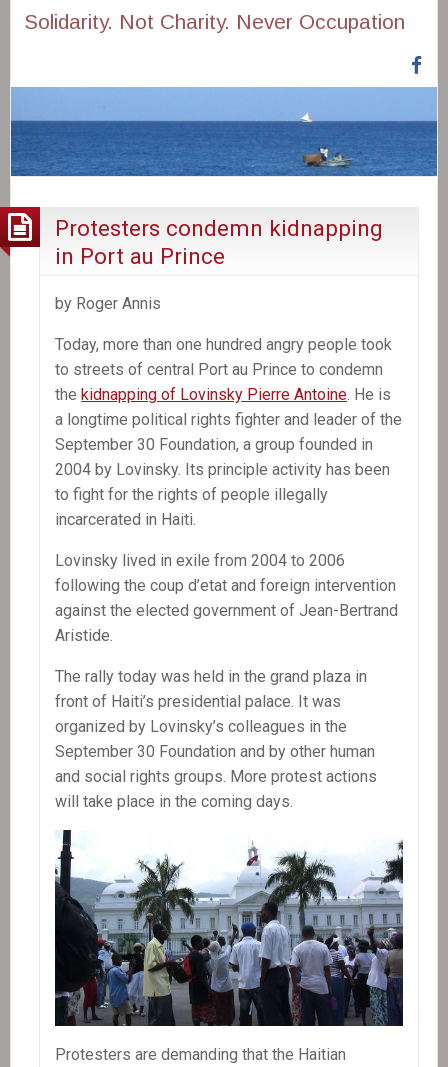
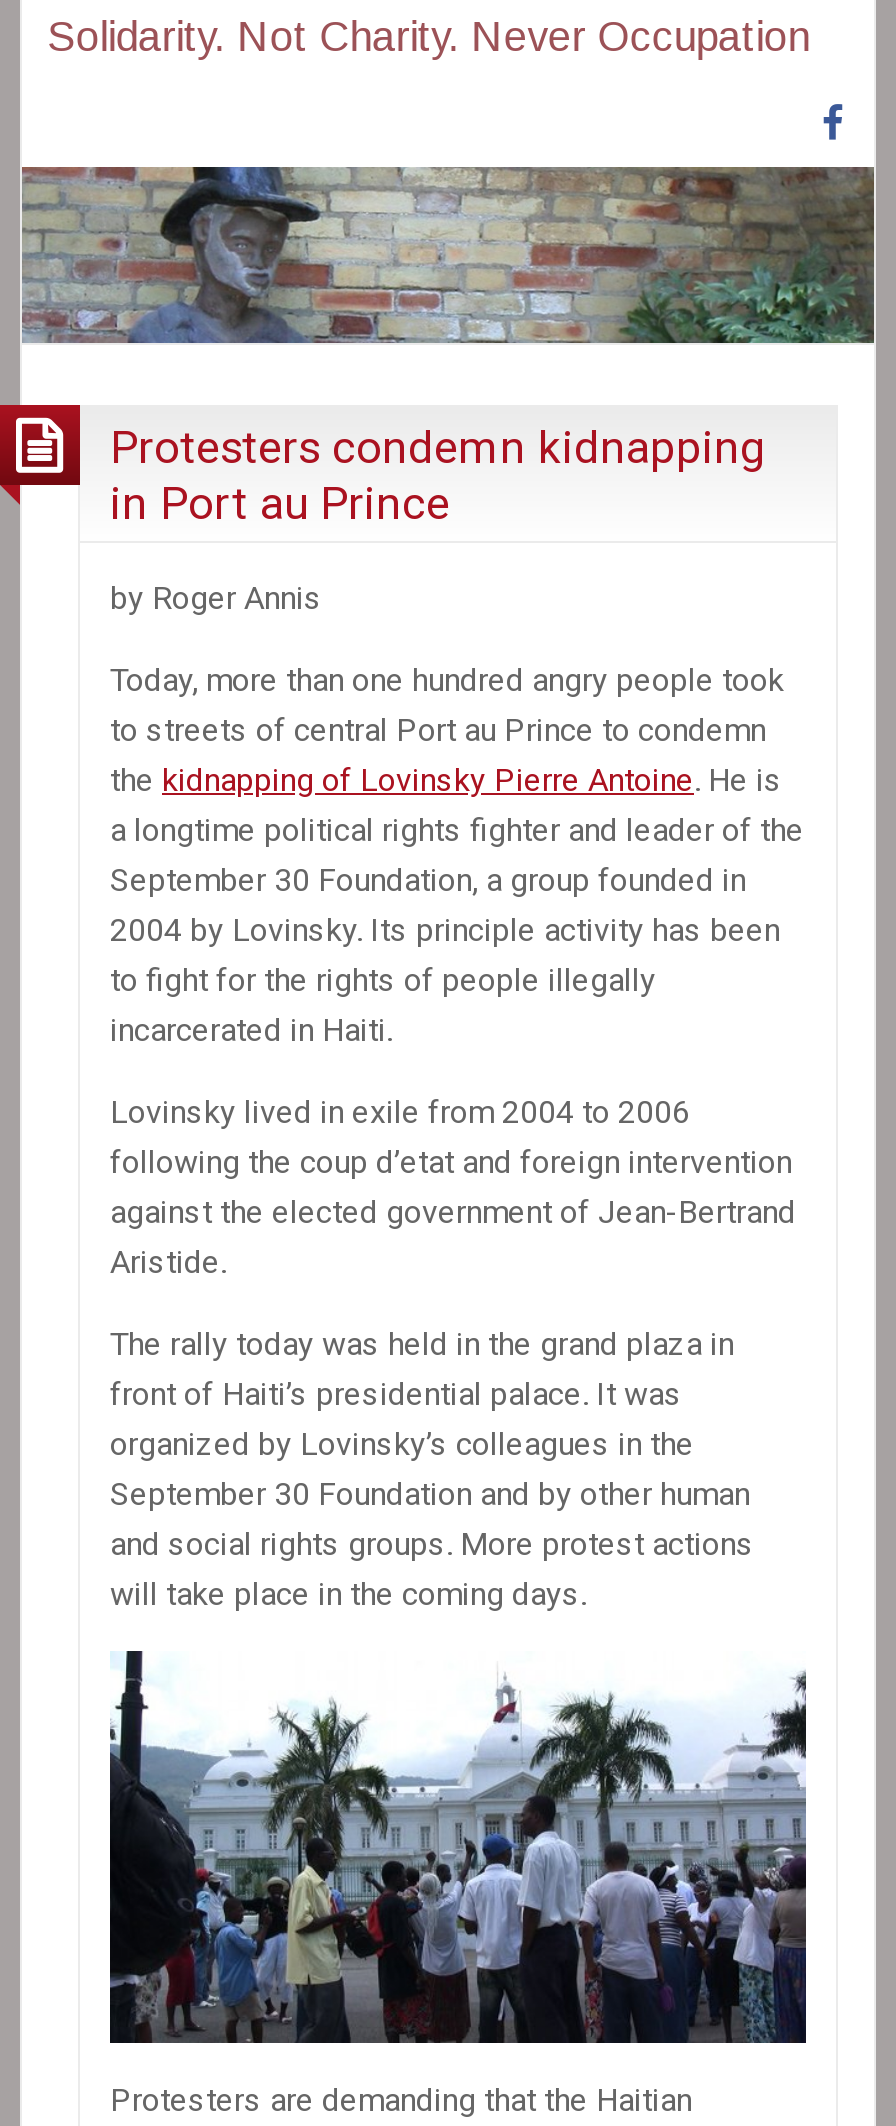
[11,87,438,177] [image] -> [22,165,874,345] [image]

